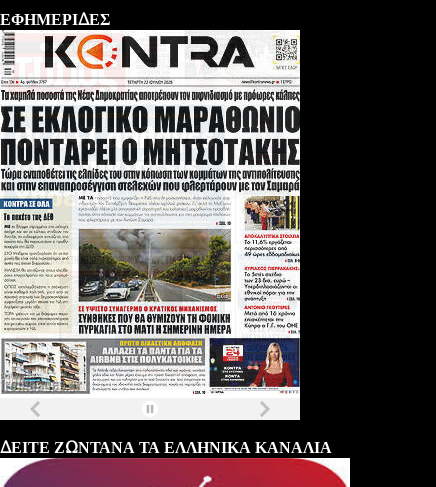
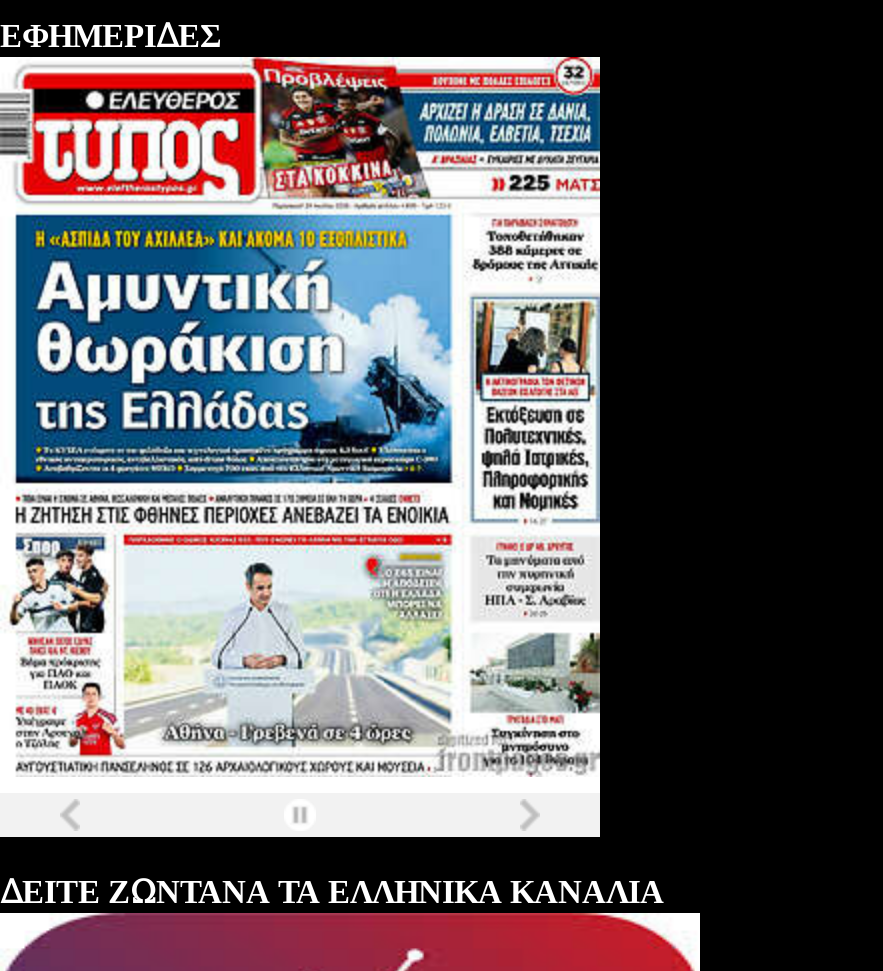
[3,29,301,395] [image] -> [6,55,602,785] [image]

